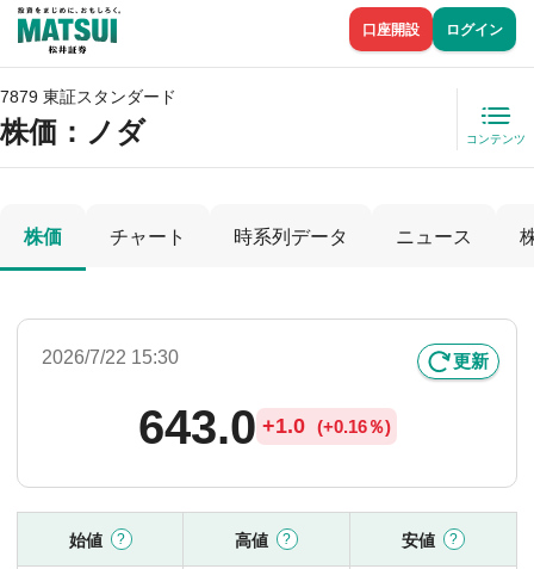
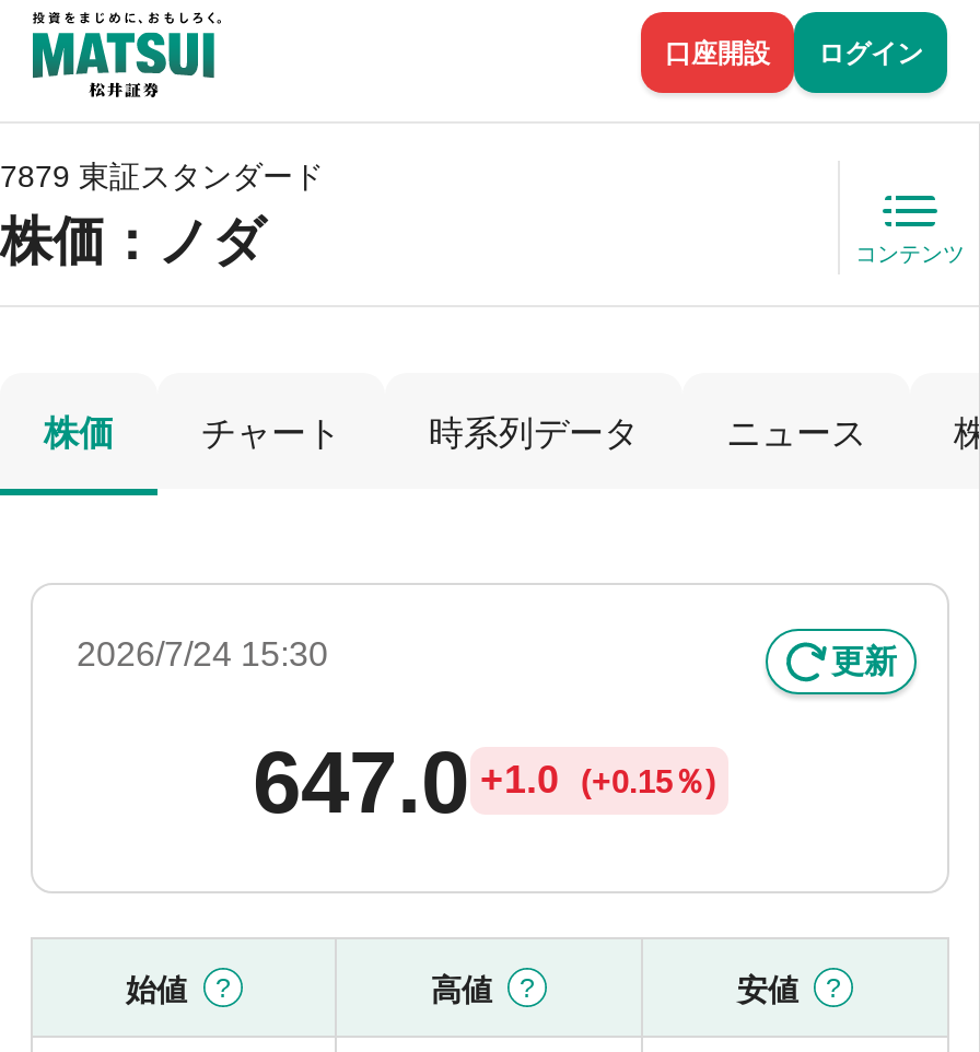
[42,347,179,367] 2026/7/22 15:30 -> [77,635,328,673] 2026/7/24 15:30
[138,401,390,453] 643.0 +1.0 (+0.16％) -> [253,734,716,830] 647.0 +1.0 (+0.15％)

